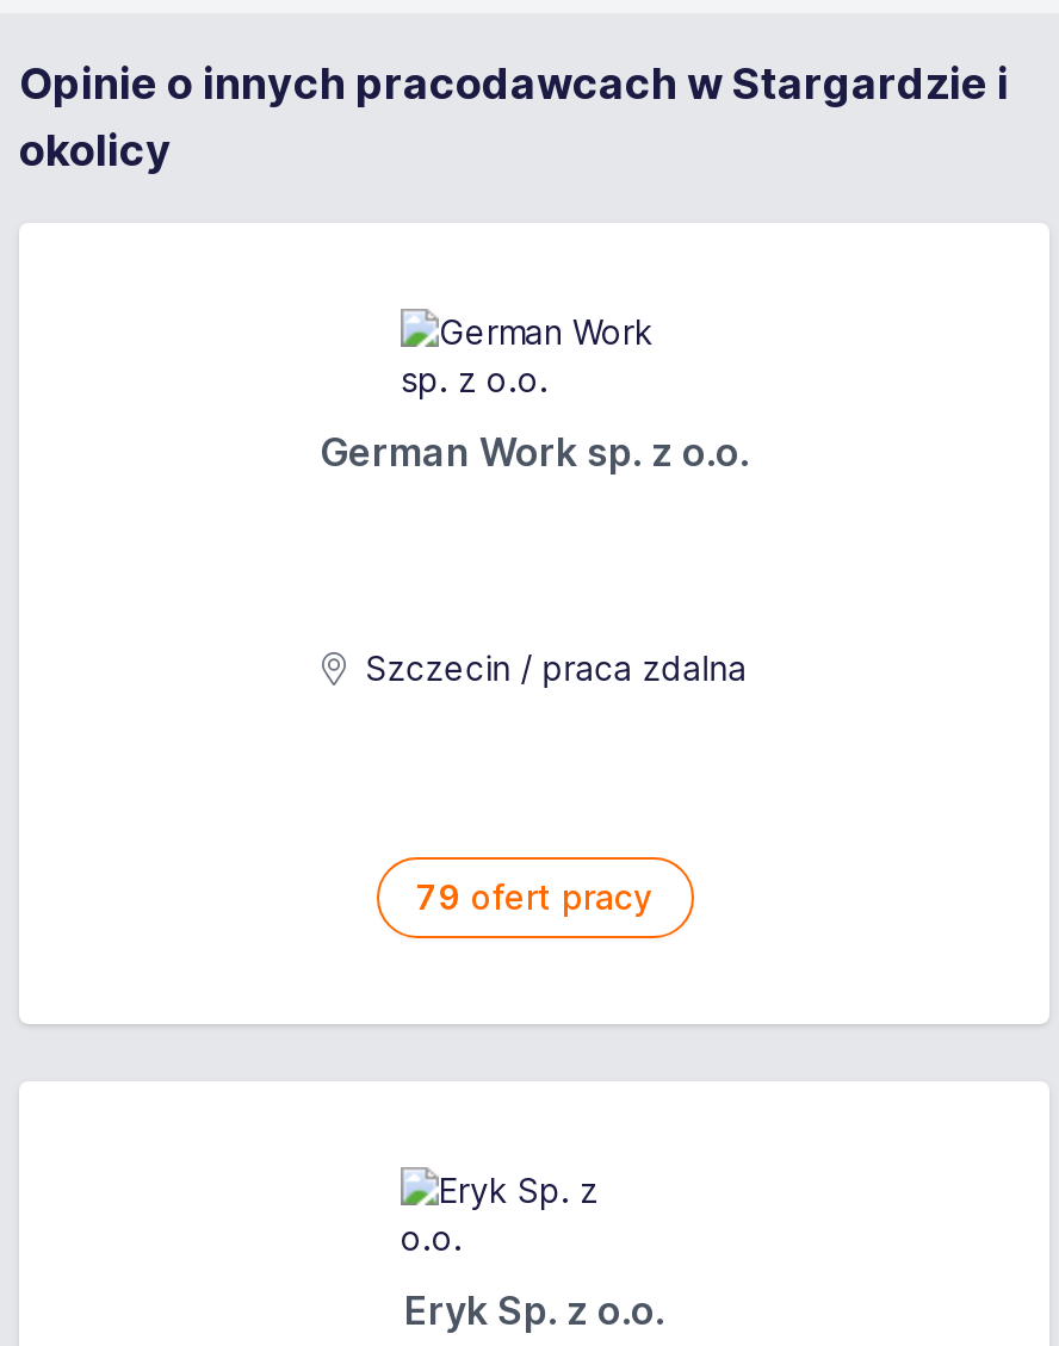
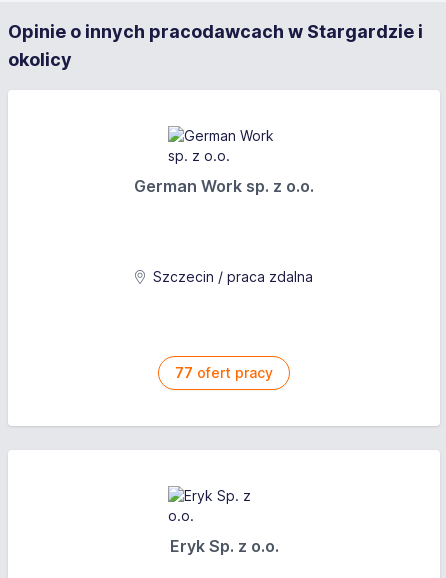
[416,876,652,917] 79 ofert pracy -> [175,364,273,381] 77 ofert pracy

